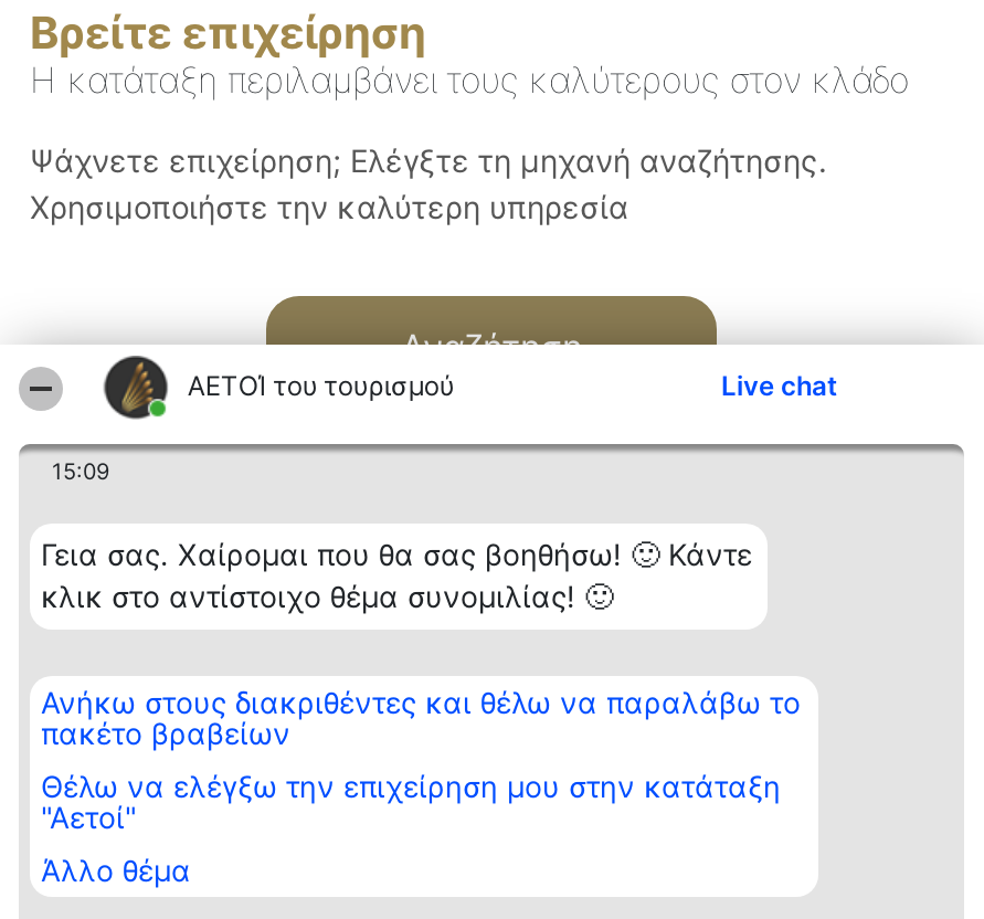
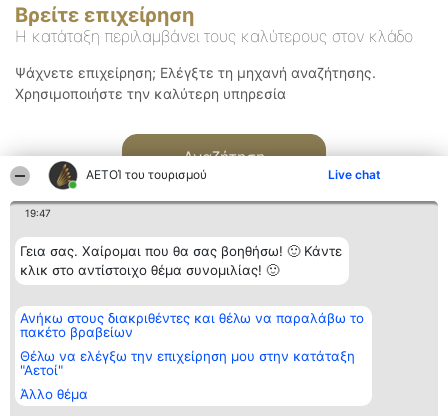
[52,457,109,484] 15:09 -> [25,207,51,219] 19:47

